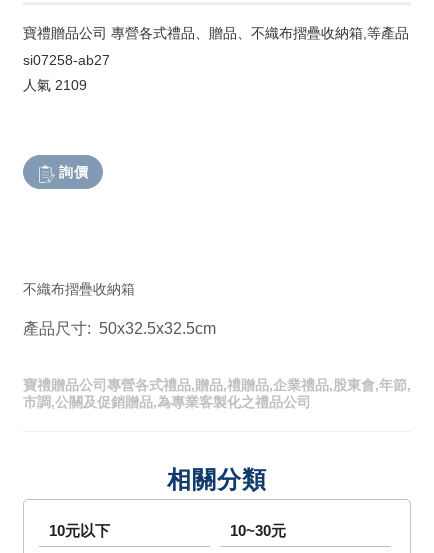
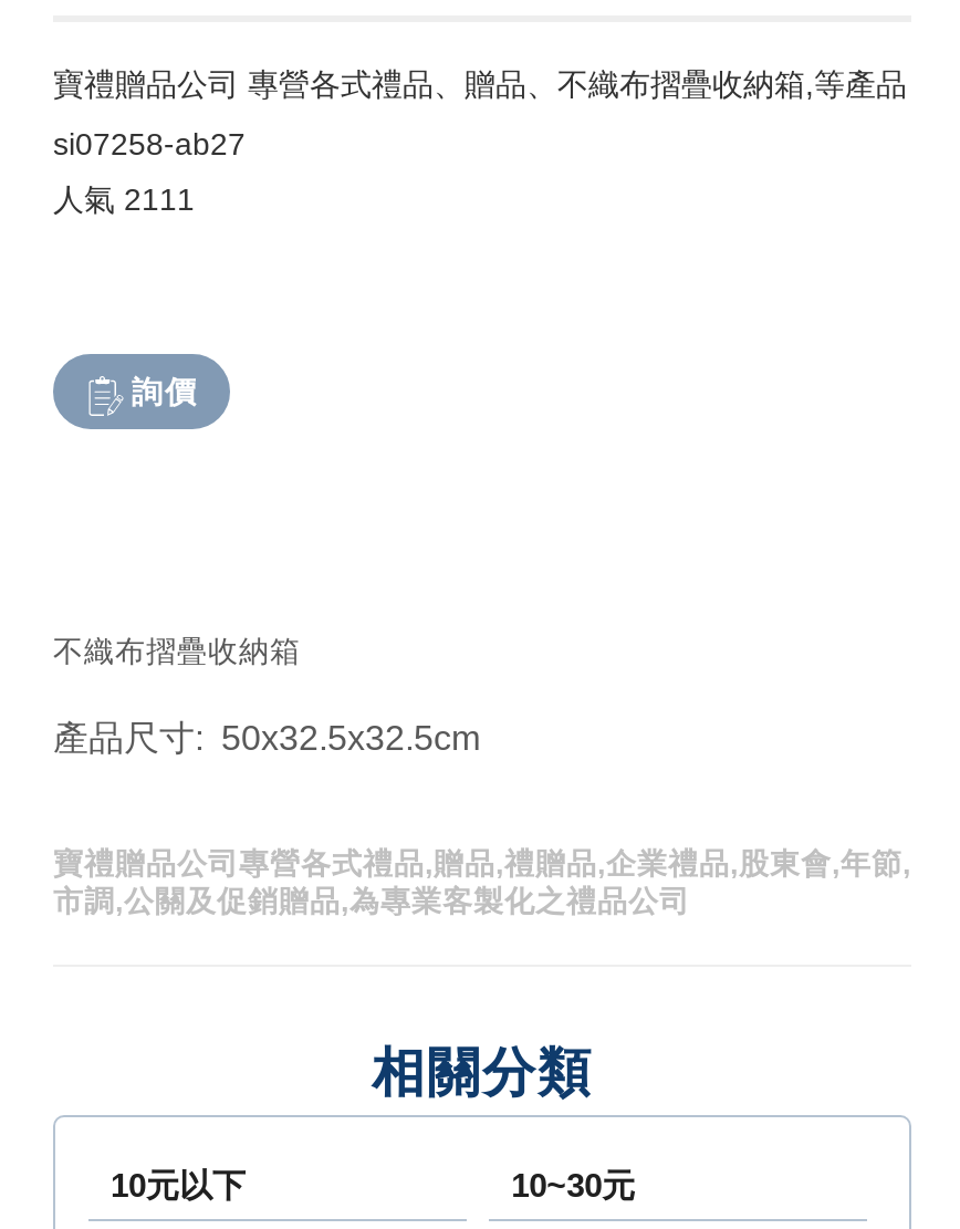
[23,77,87,93] 人氣2109 -> [53,182,195,218] 人氣2111

